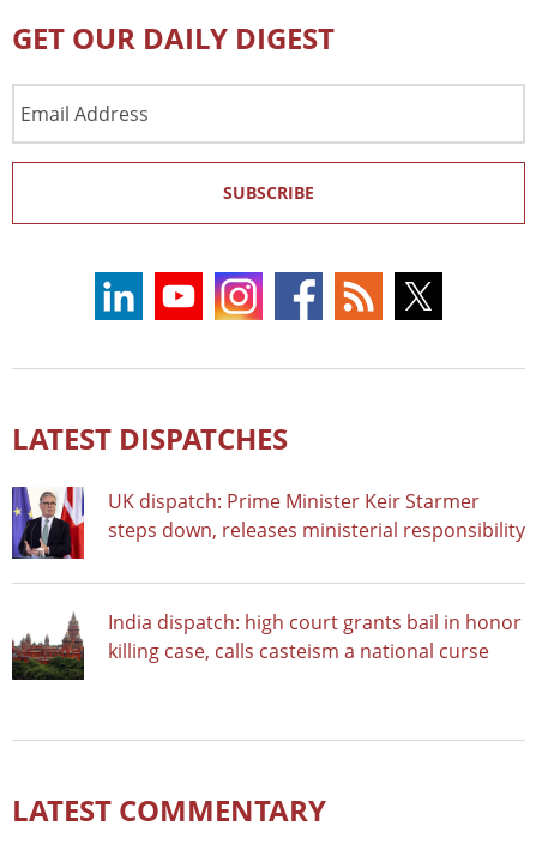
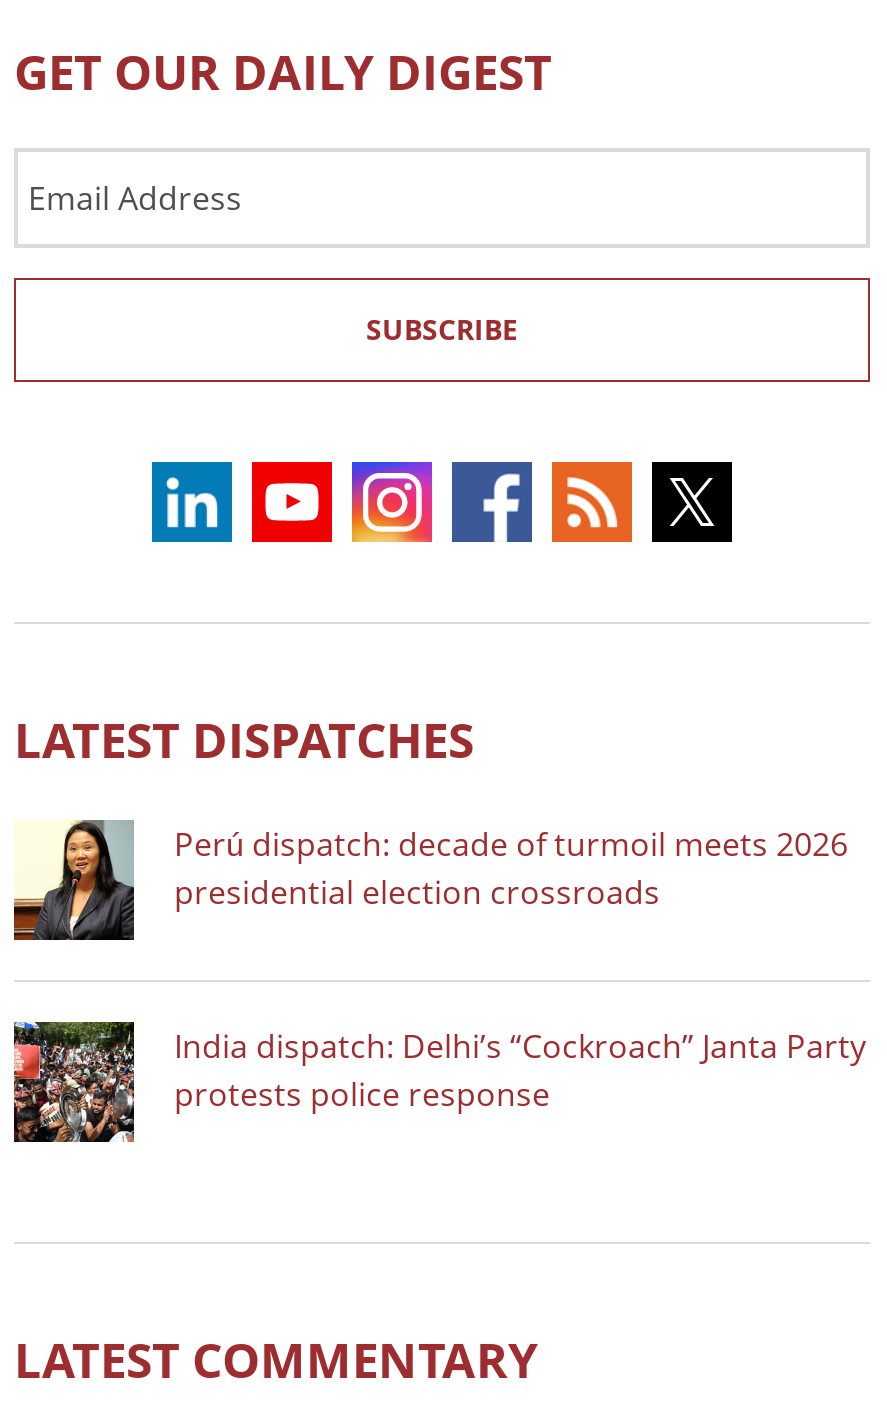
[11,486,525,560] [image] | UK dispatch: Prime Minister Keir Starmer | steps down, releases ministerial responsibility -> [12,818,848,942] [image] | Perú dispatch: decade of turmoil meets 2026 | presidential election crossroads
[12,608,522,681] [image] | India dispatch: high court grants bail in honor | killing case, calls casteism a national curse -> [12,1020,866,1144] [image] | India dispatch: Delhi’s “Cockroach” Janta Party | protests police response

